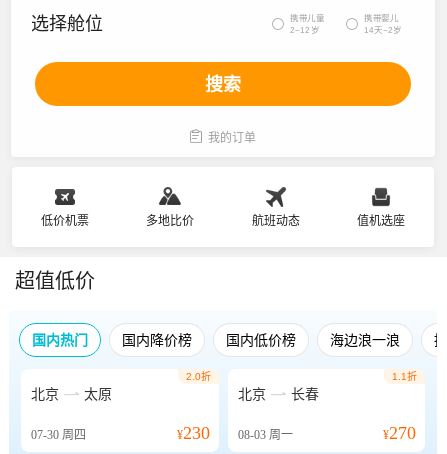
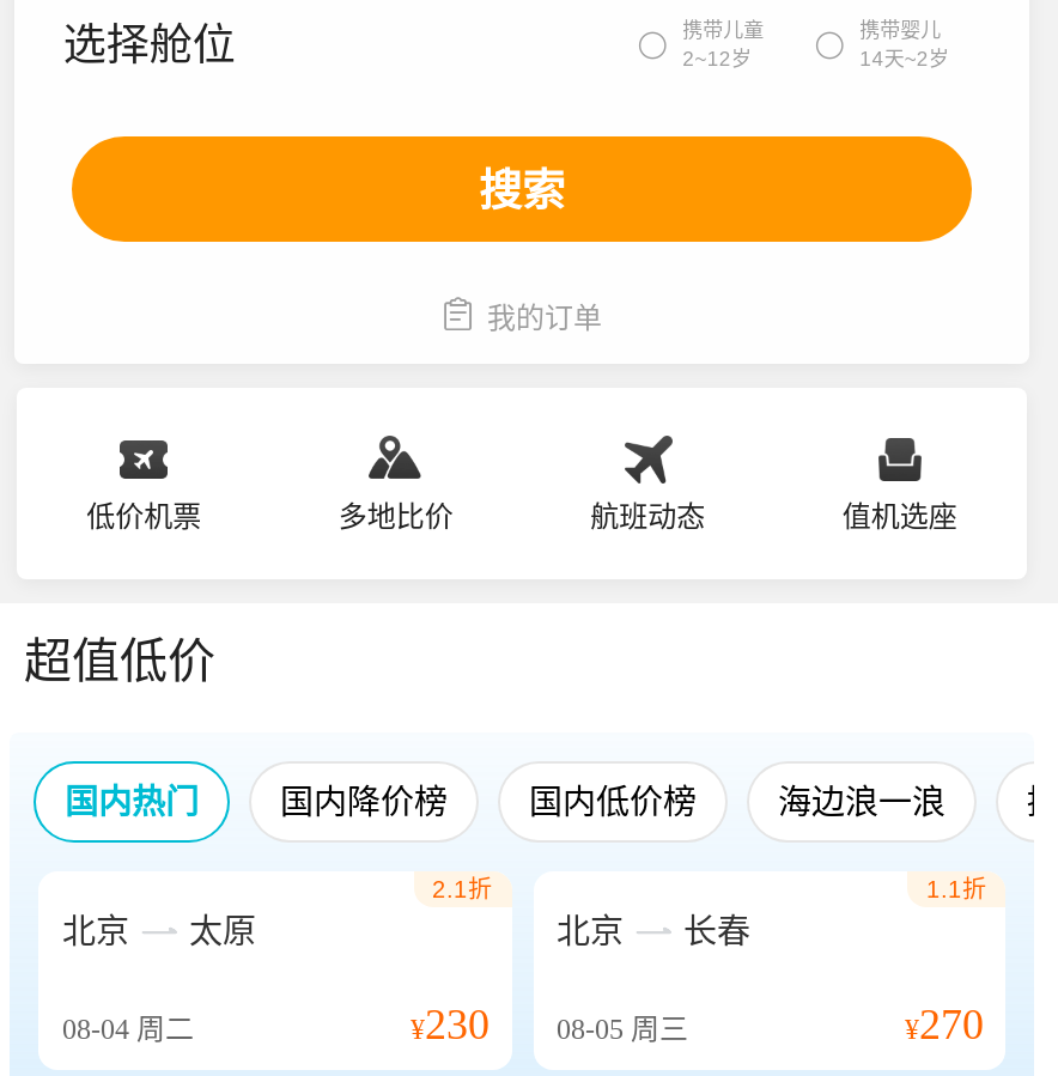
[185,371,210,382] 2.0折 -> [432,876,492,902] 2.1折
[31,428,86,442] 07-30周四 -> [62,1013,194,1046] 08-04周二
[176,423,292,443] ¥230 08-03周一 -> [411,1001,688,1048] ¥230 08-05周三

